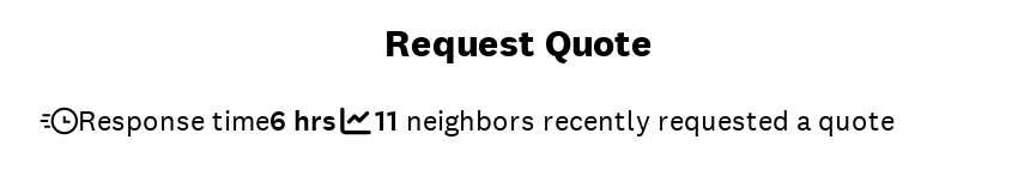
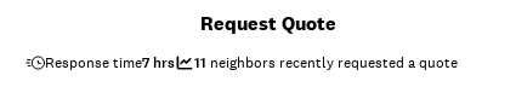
[78,102,337,140] Response time6 hrs -> [45,53,175,72] Response time7 hrs

